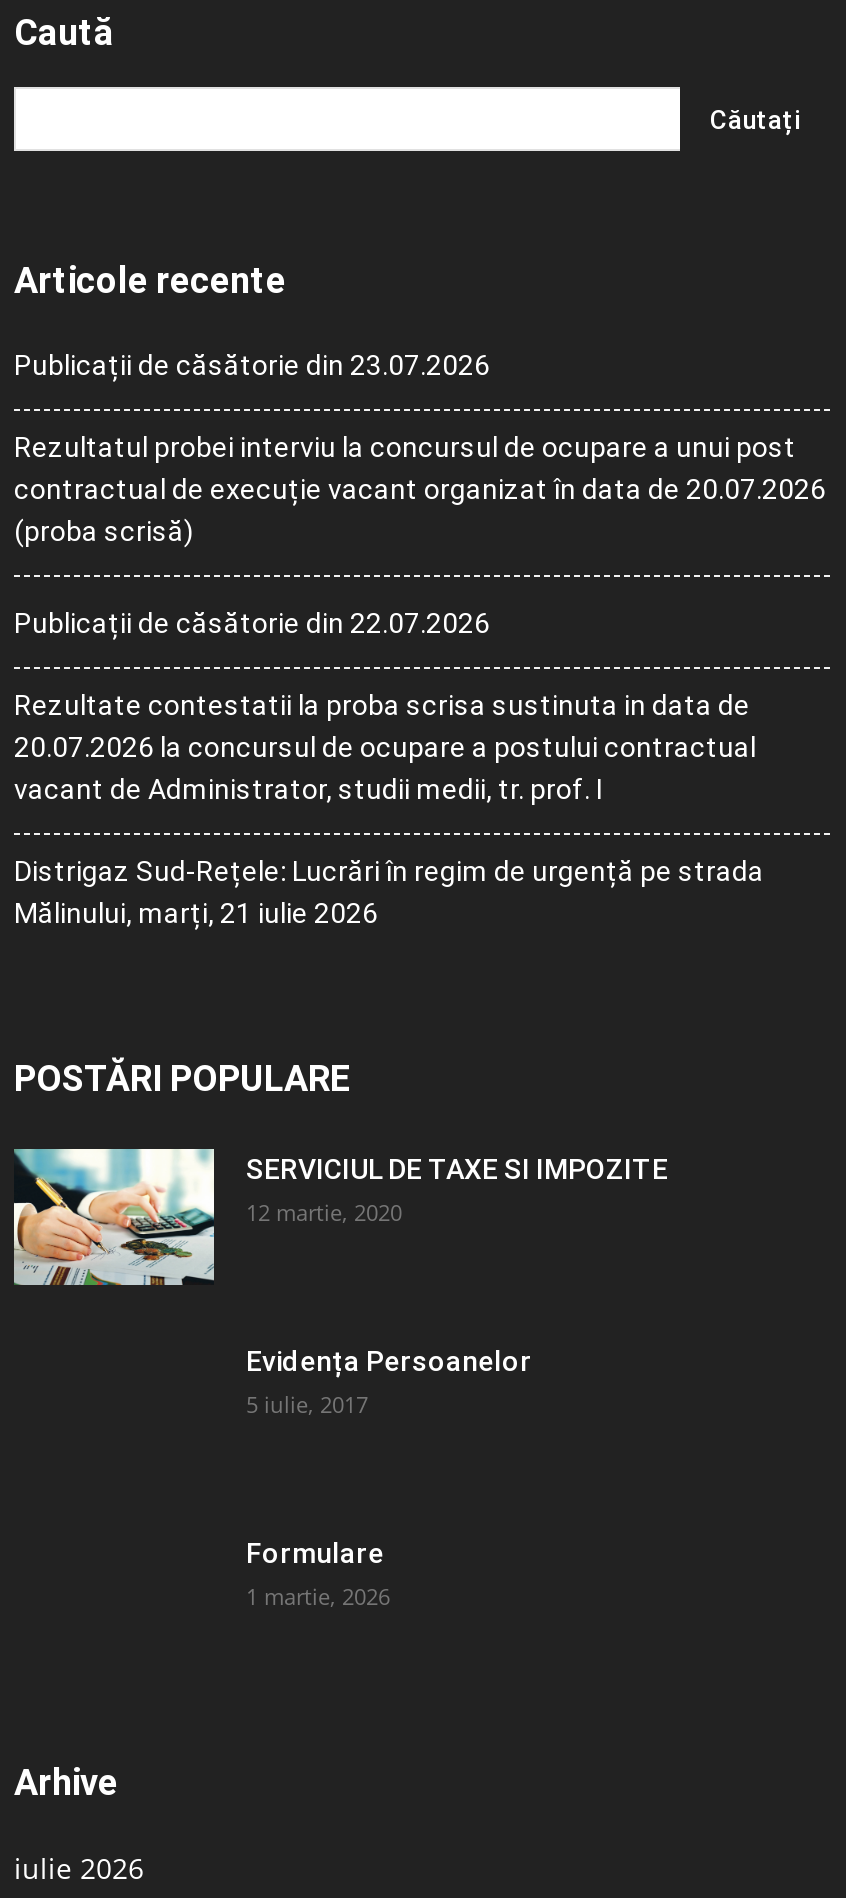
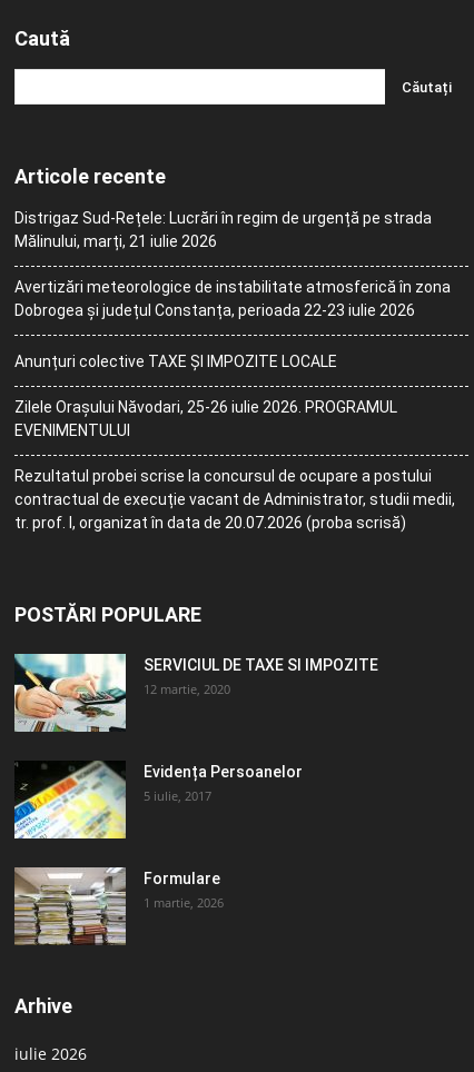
[14,349,826,805] Publicații de căsătorie din 23.07.2026 | Rezultatul probei interviu la concursul de ocupare a unui post | contractual de execuție vacant organizat în data de 20.07.2026 | (proba scrisă) | Publicații de căsătorie din 22.07.2026 | Rezultate contestatii la proba scrisa sustinuta in data de | 20.07.2026 la concursul de ocupare a postului contractual | vacant de Administrator, studii medii, tr. prof. I -> none
moved [14,855,764,929] -> [14,209,432,250]: Distrigaz Sud-Rețele: Lucrări în regim de urgență pe strada | Mălinului, marți, 21 iulie 2026
none -> [14,278,455,532] Avertizări meteorologice de instabilitate atmosferică în zona | Dobrogea și județul Constanța, perioada 22-23 iulie 2026 | Anunțuri colective TAXE ȘI IMPOZITE LOCALE | Zilele Orașului Năvodari, 25-26 iulie 2026. PROGRAMUL | EVENIMENTULUI | Rezultatul probei scrise la concursul de ocupare a postului | contractual de execuție vacant de Administrator, studii medii, | tr. prof. I, organizat în data de 20.07.2026 (proba scrisă)
none -> [13,761,127,840] [image]
none -> [13,866,127,945] [image]

